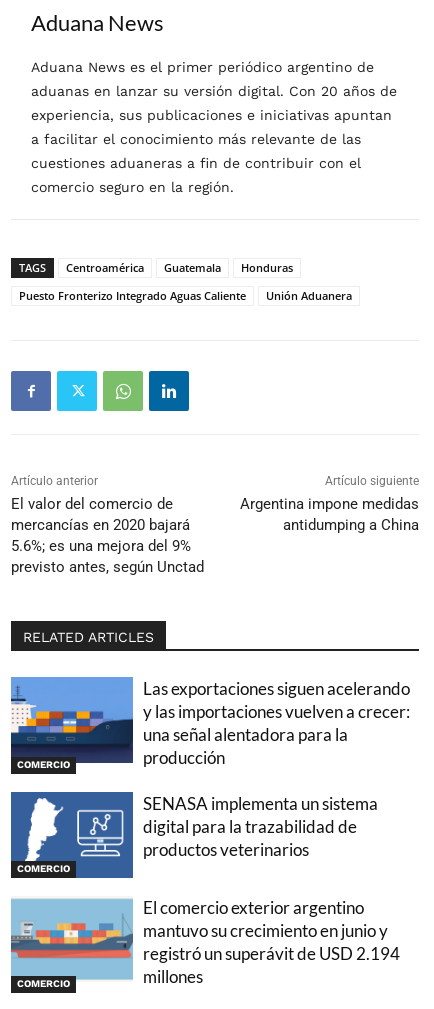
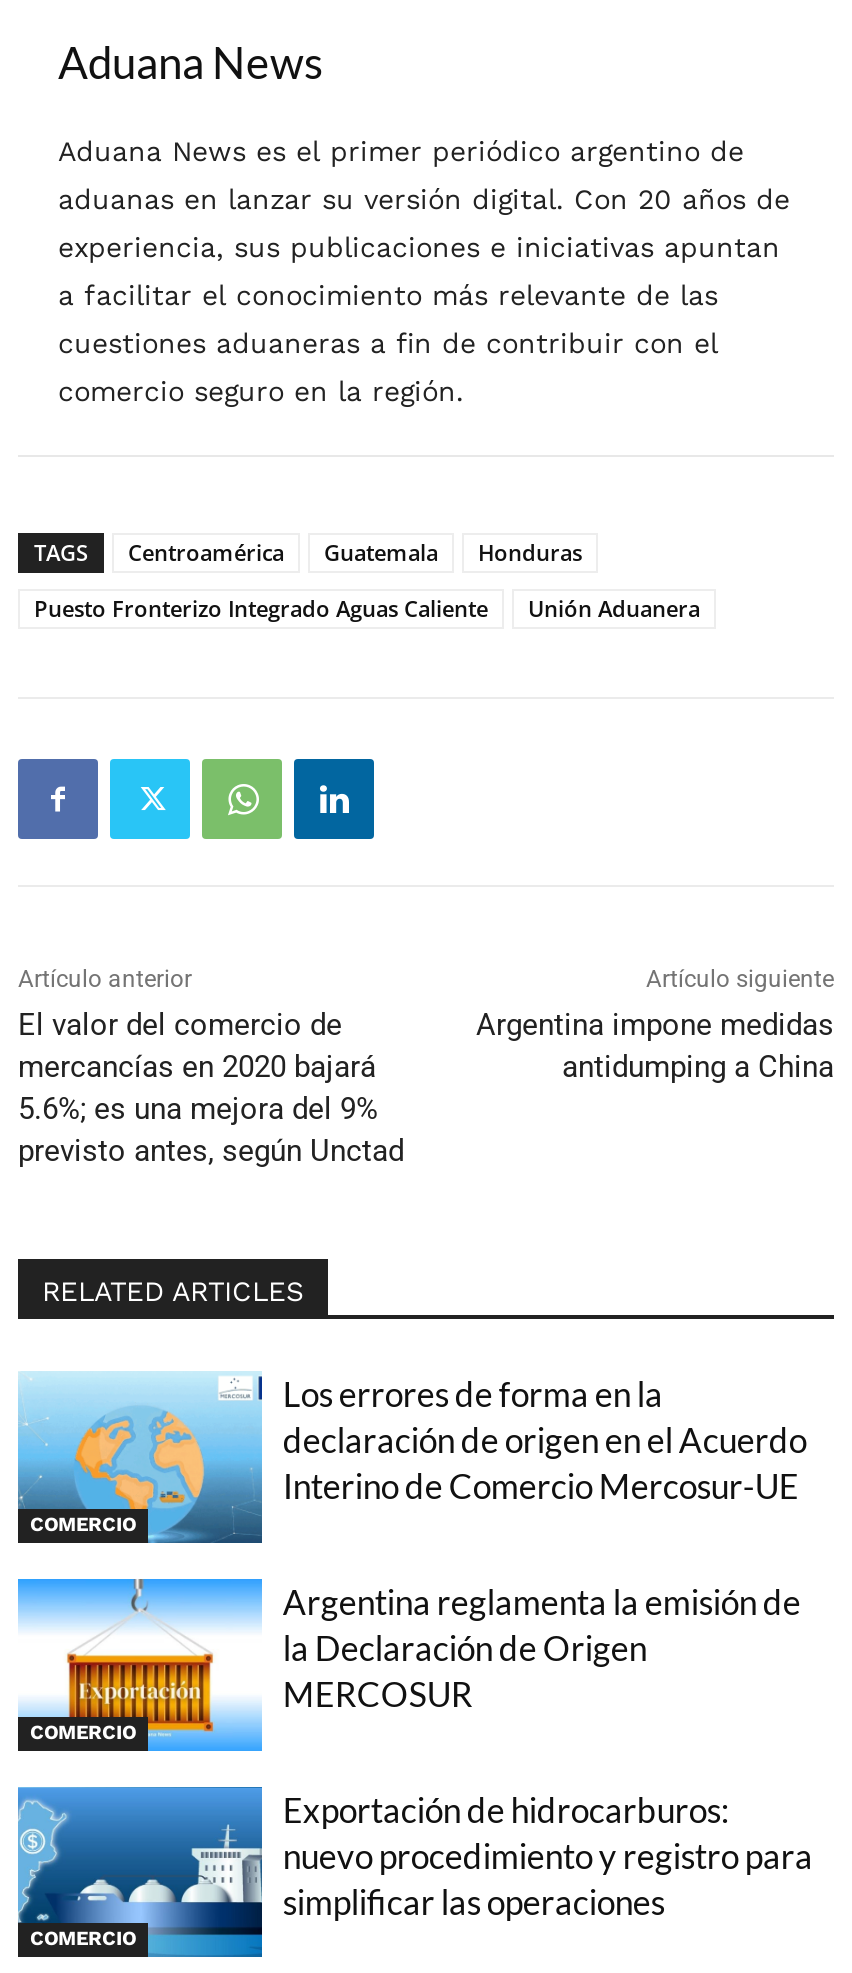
[10,677,410,774] [image] | Las exportaciones siguen acelerando | y las importaciones vuelven a crecer: | una señal alentadora para la | producción -> [16,1373,807,1545] [image] | Los errores de forma en la | declaración de origen en el Acuerdo | Interino de Comercio Mercosur-UE
[10,791,378,879] [image] | SENASA implementa un sistema | digital para la trazabilidad de | productos veterinarios -> [16,1577,801,1753] [image] | Argentina reglamenta la emisión de | la Declaración de Origen | MERCOSUR
[10,897,400,993] [image] | El comercio exterior argentino | mantuvo su crecimiento en junio y | registró un superávit de USD 2.194 | millones -> [16,1783,813,1959] [image] | Exportación de hidrocarburos: | nuevo procedimiento y registro para | simplificar las operaciones

